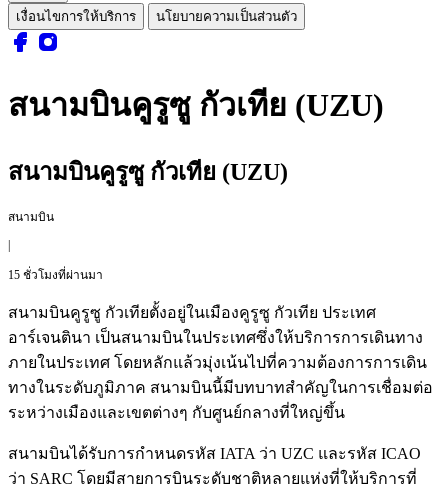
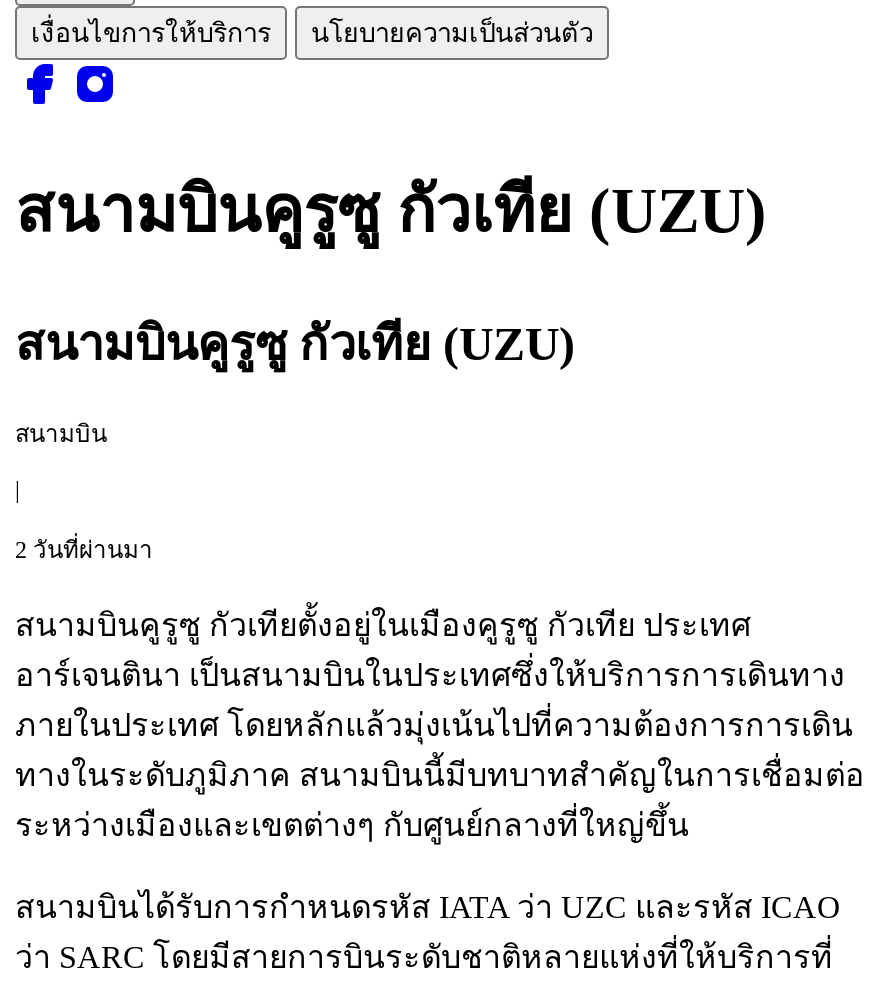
[8,268,103,282] 15 ชั่วโมงที่ผ่านมา -> [15,536,153,564] 2 วันที่ผ่านมา

